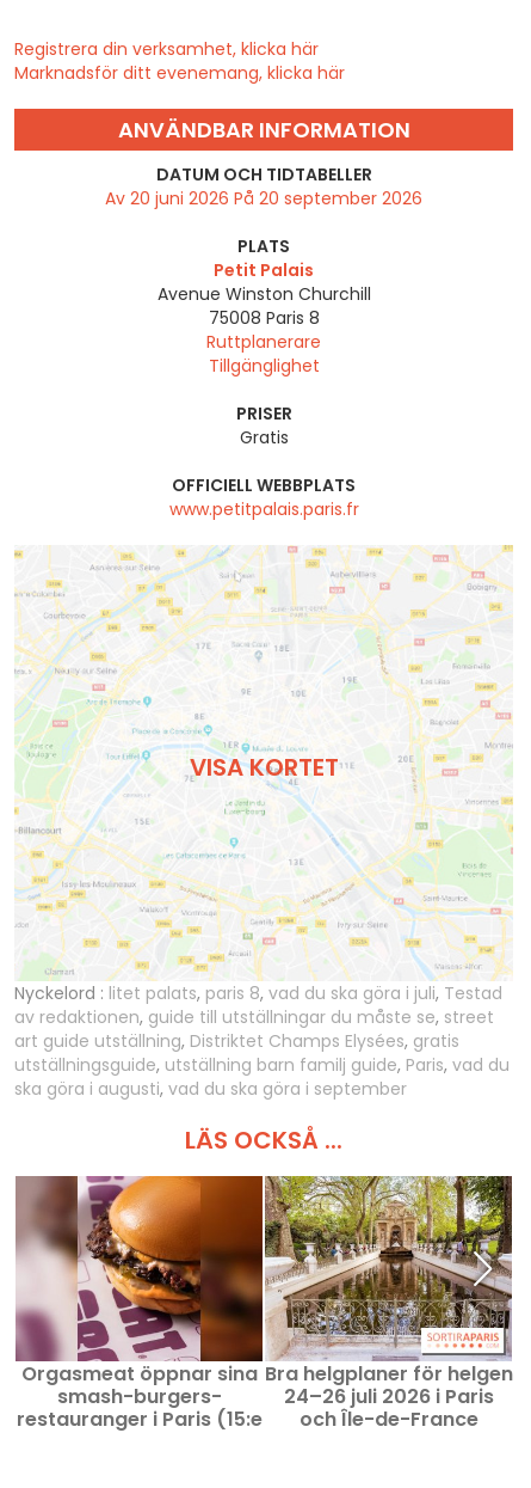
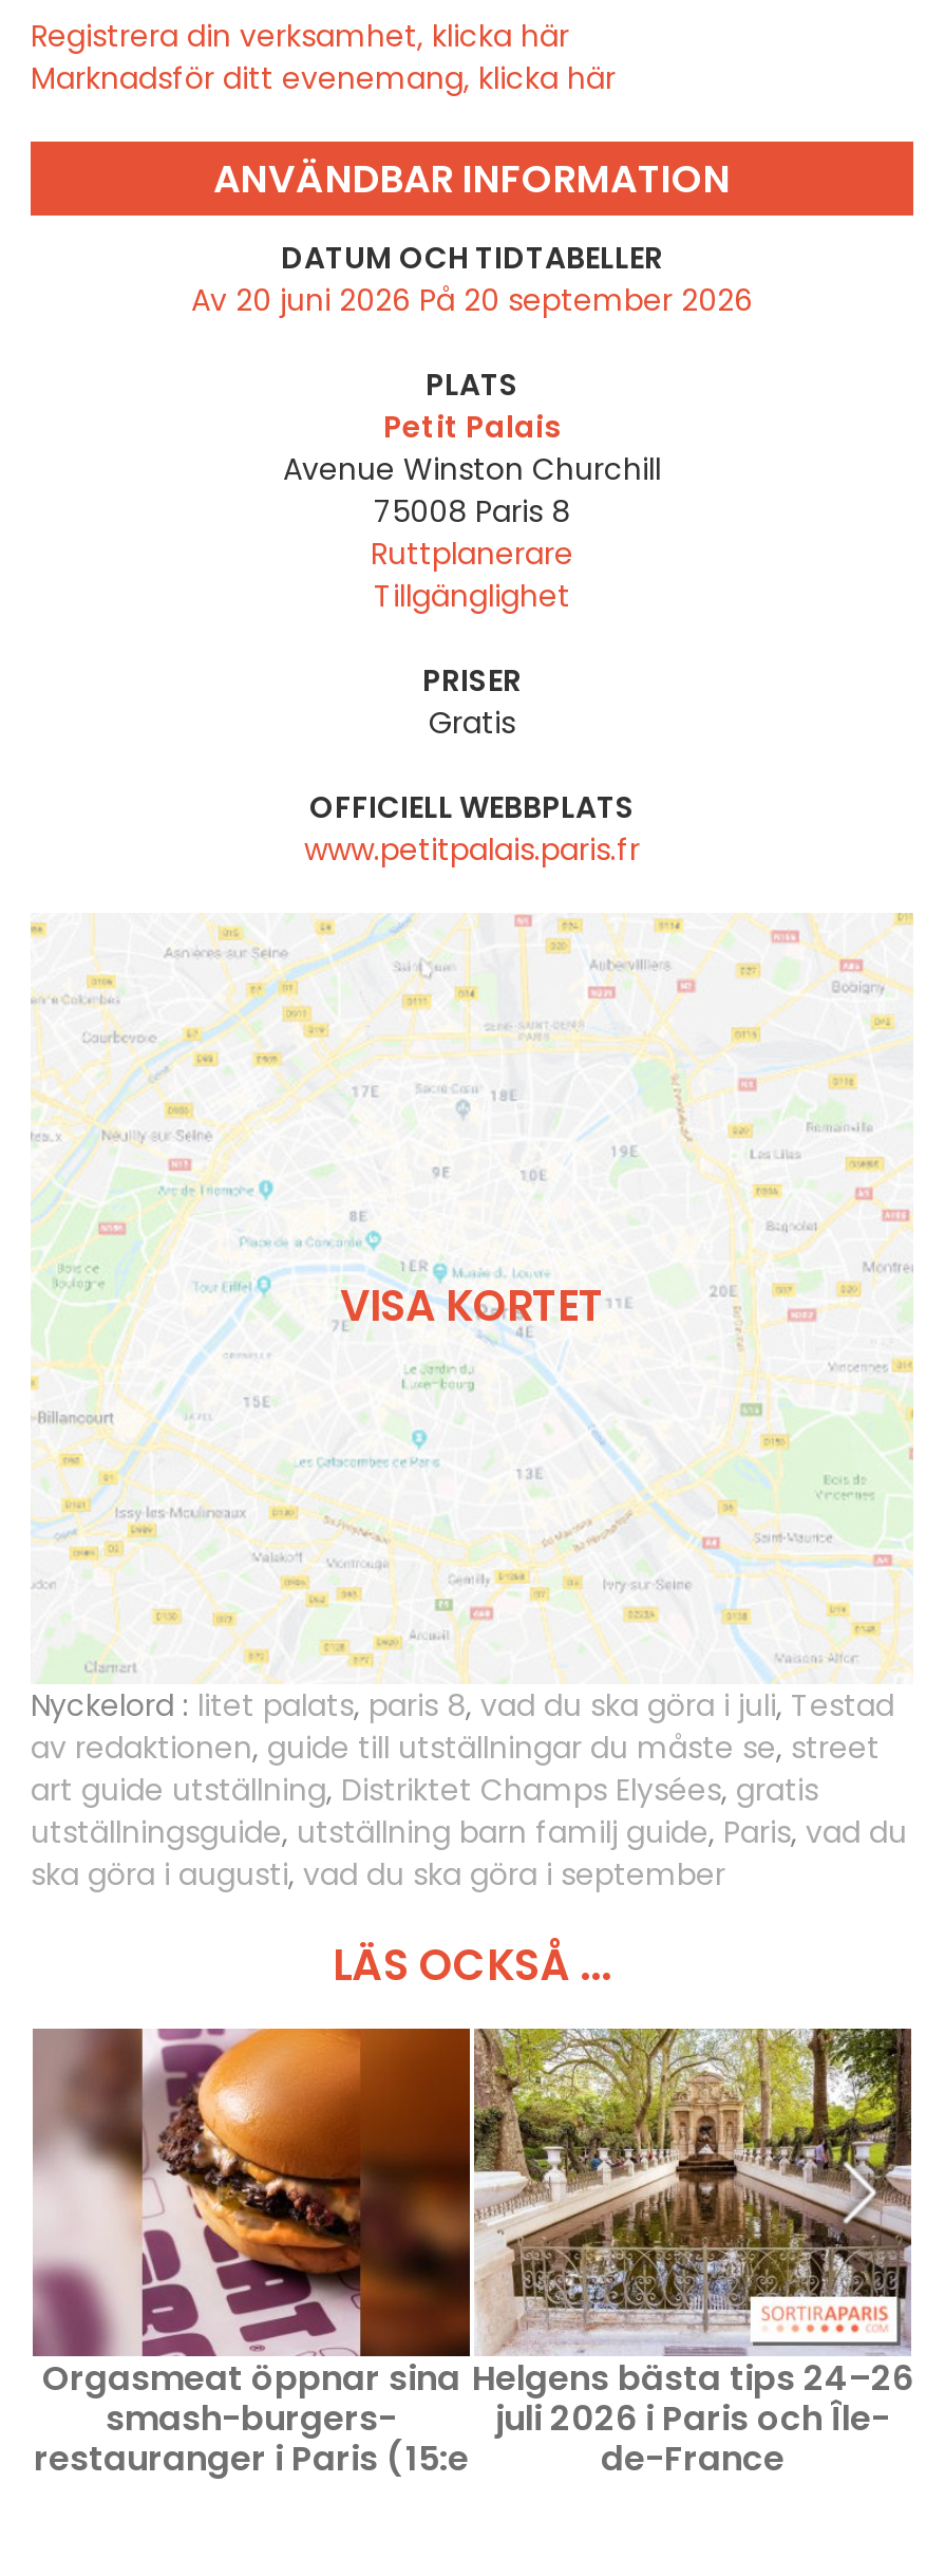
[264,1360,513,1433] Bra helgplaner för helgen | 24–26 juli 2026 i Paris | och Île-de-France -> [472,2354,913,2483] Helgens bästa tips 24–26 | juli 2026 i Paris och Île- | de-France

